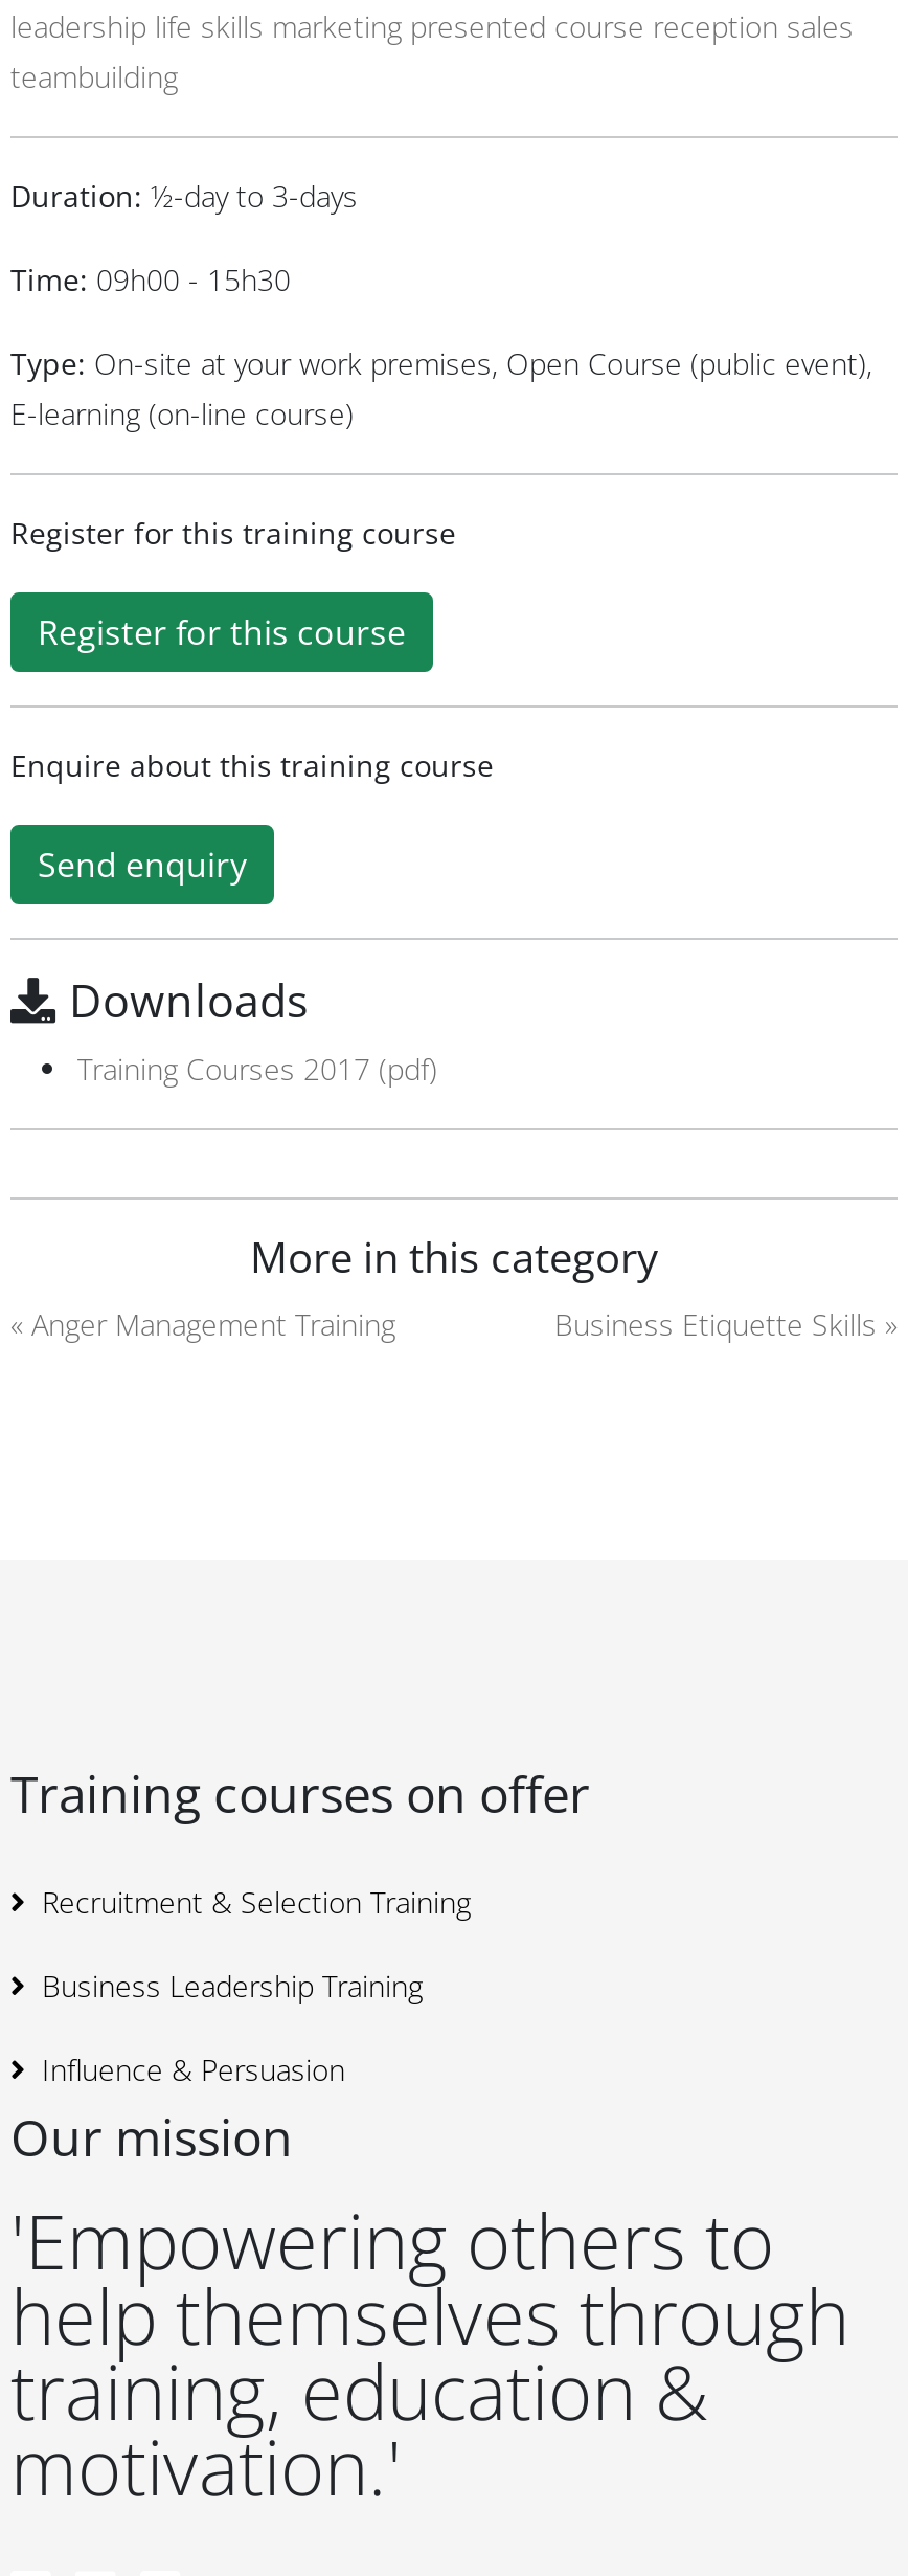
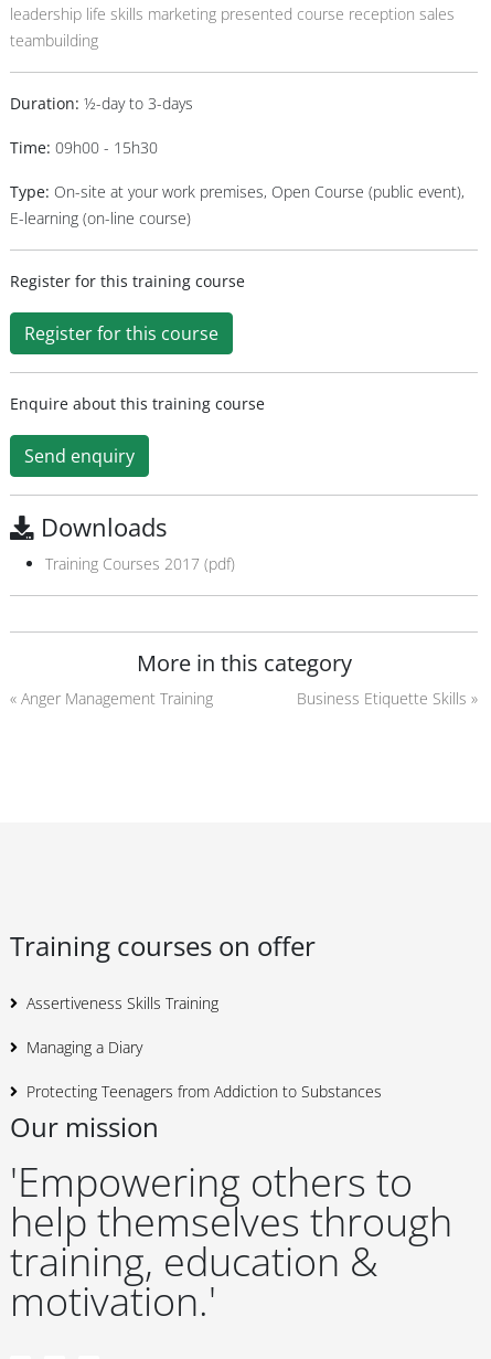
[42,1881,471,1921] Recruitment & Selection Training -> [26,992,218,1013] Assertiveness Skills Training
[42,1965,423,2005] Business Leadership Training -> [26,1036,142,1057] Managing a Diary
[42,2049,345,2089] Influence & Persuasion -> [26,1080,382,1101] Protecting Teenagers from Addiction to Substances

